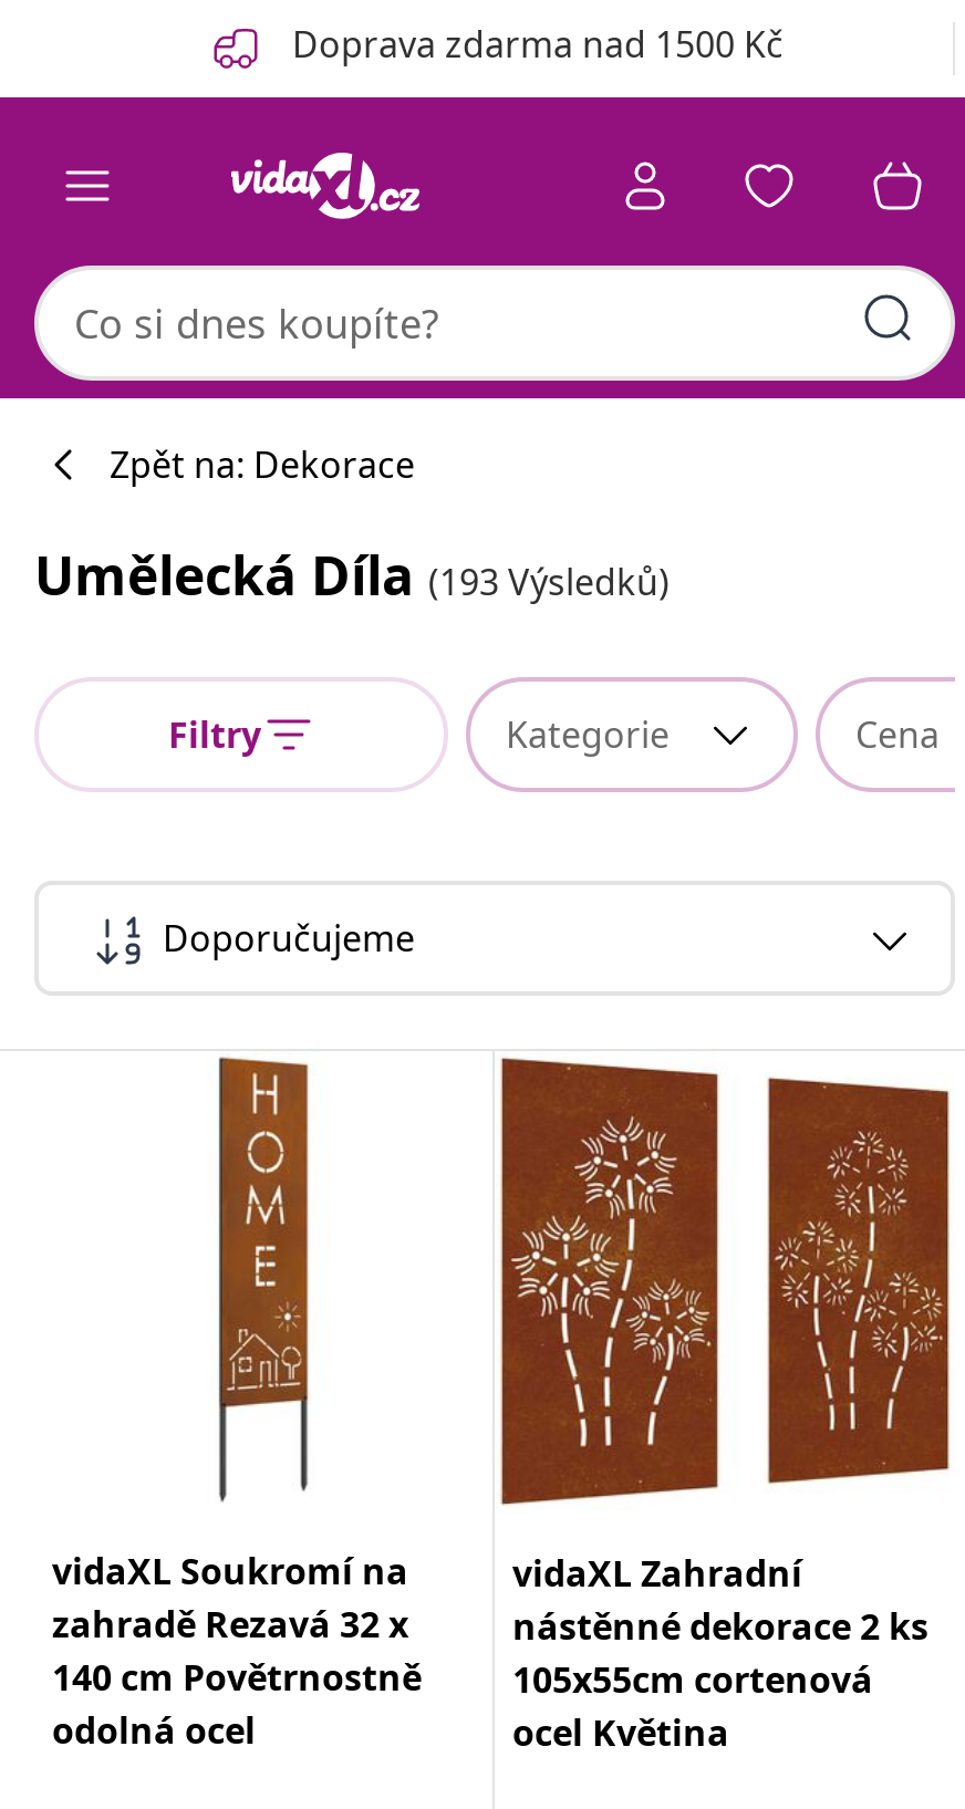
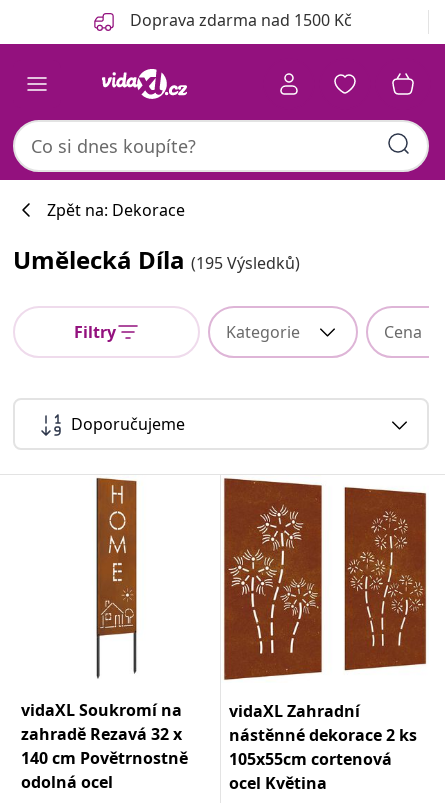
[34,537,670,610] Umělecká Díla (193 Výsledků) -> [13,243,300,276] Umělecká Díla (195 Výsledků)

